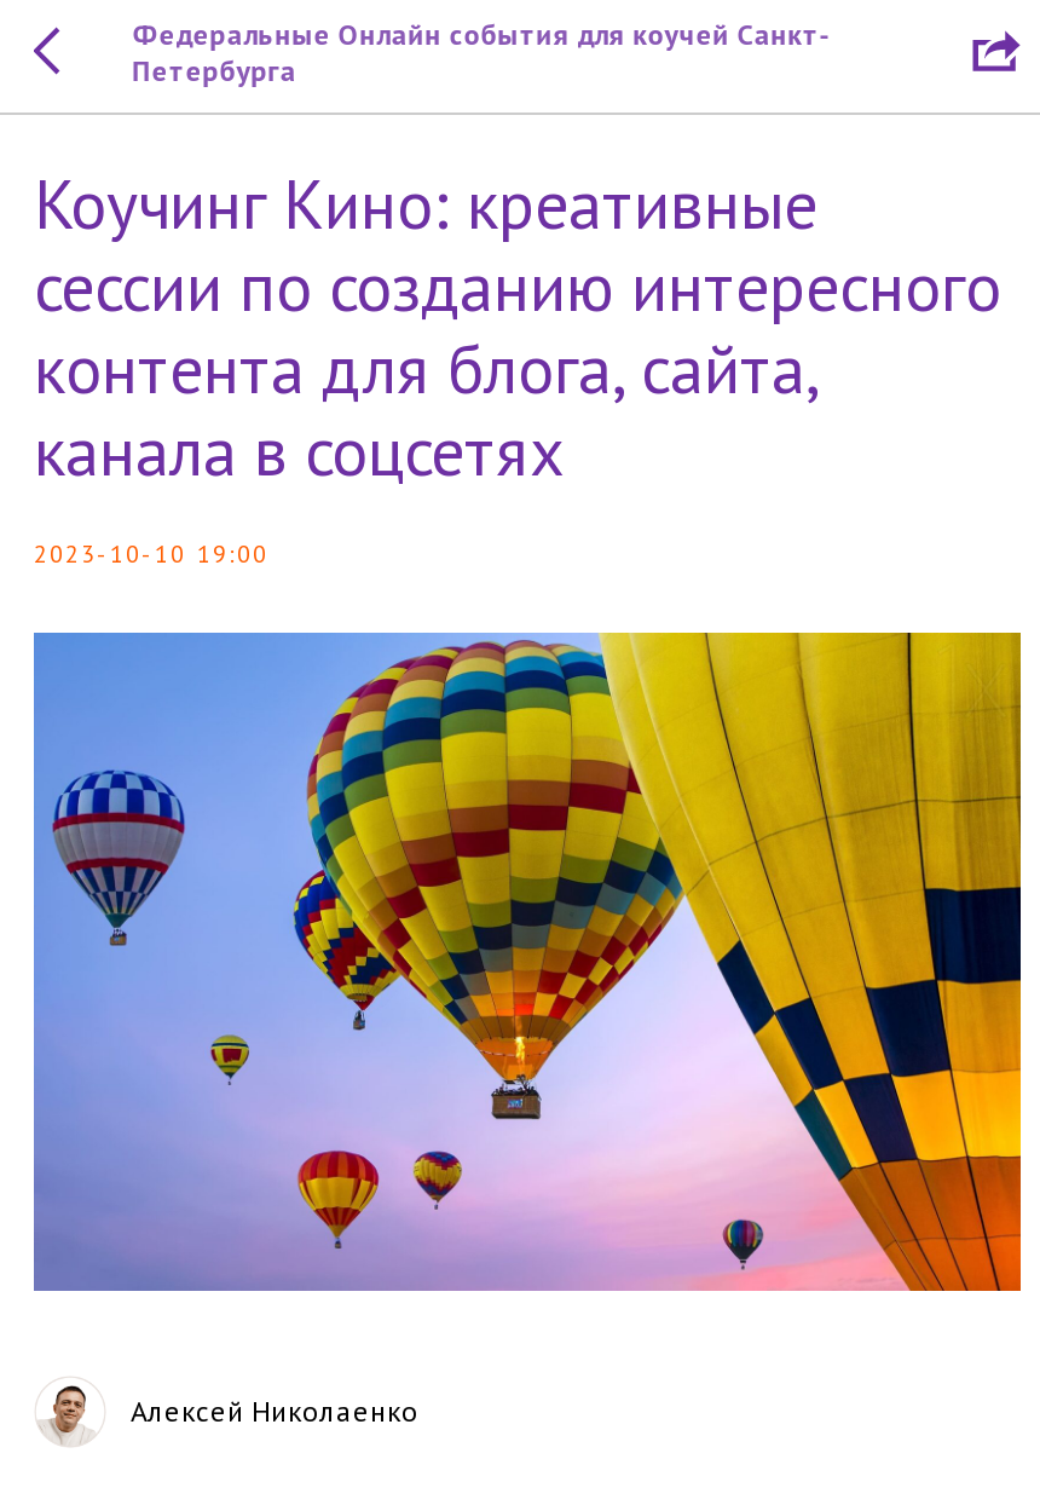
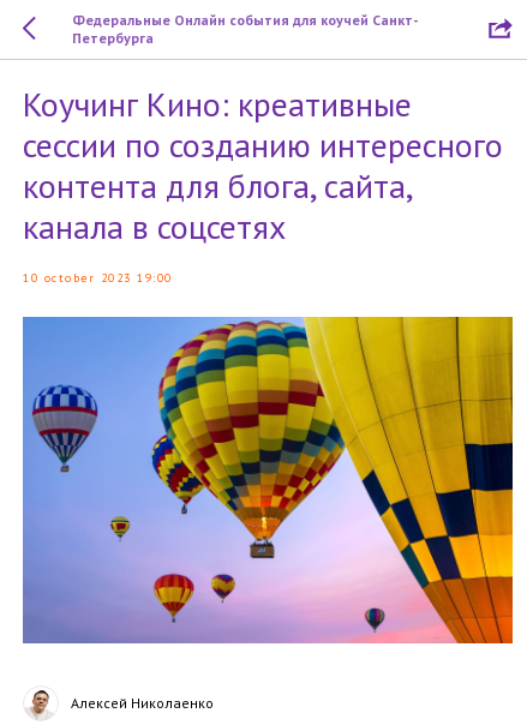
[34,538,268,570] 2023-10-10 19:00 -> [23,270,172,286] 10 october 2023 19:00

